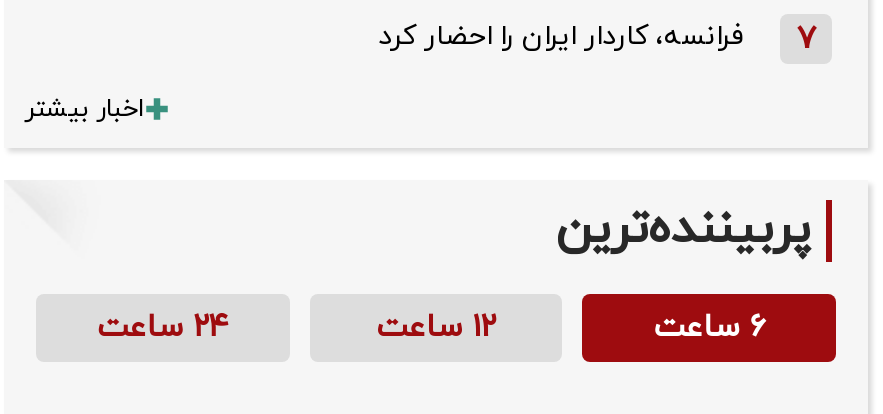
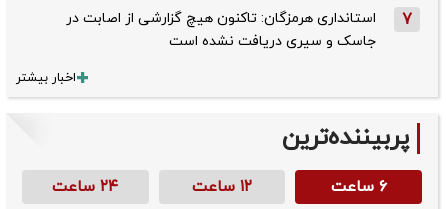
[378,17,744,55] فرانسه، کاردار ایران را احضار کرد -> [66,9,376,51] استانداری هرمزگان: تاکنون هیچ گزارشی از اصابت در | جاسک و سیری دریافت نشده است

